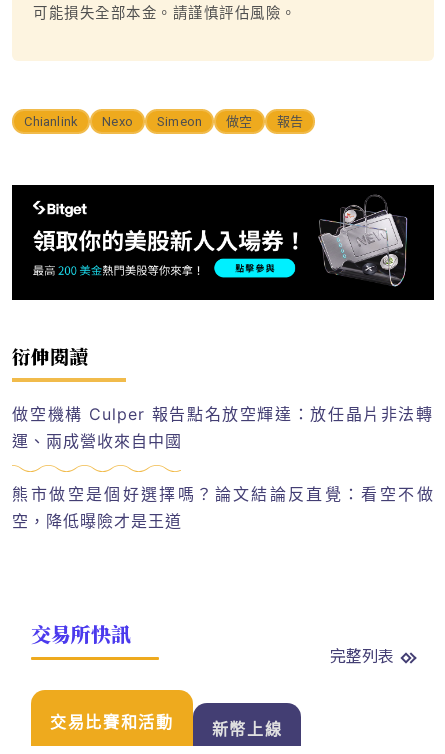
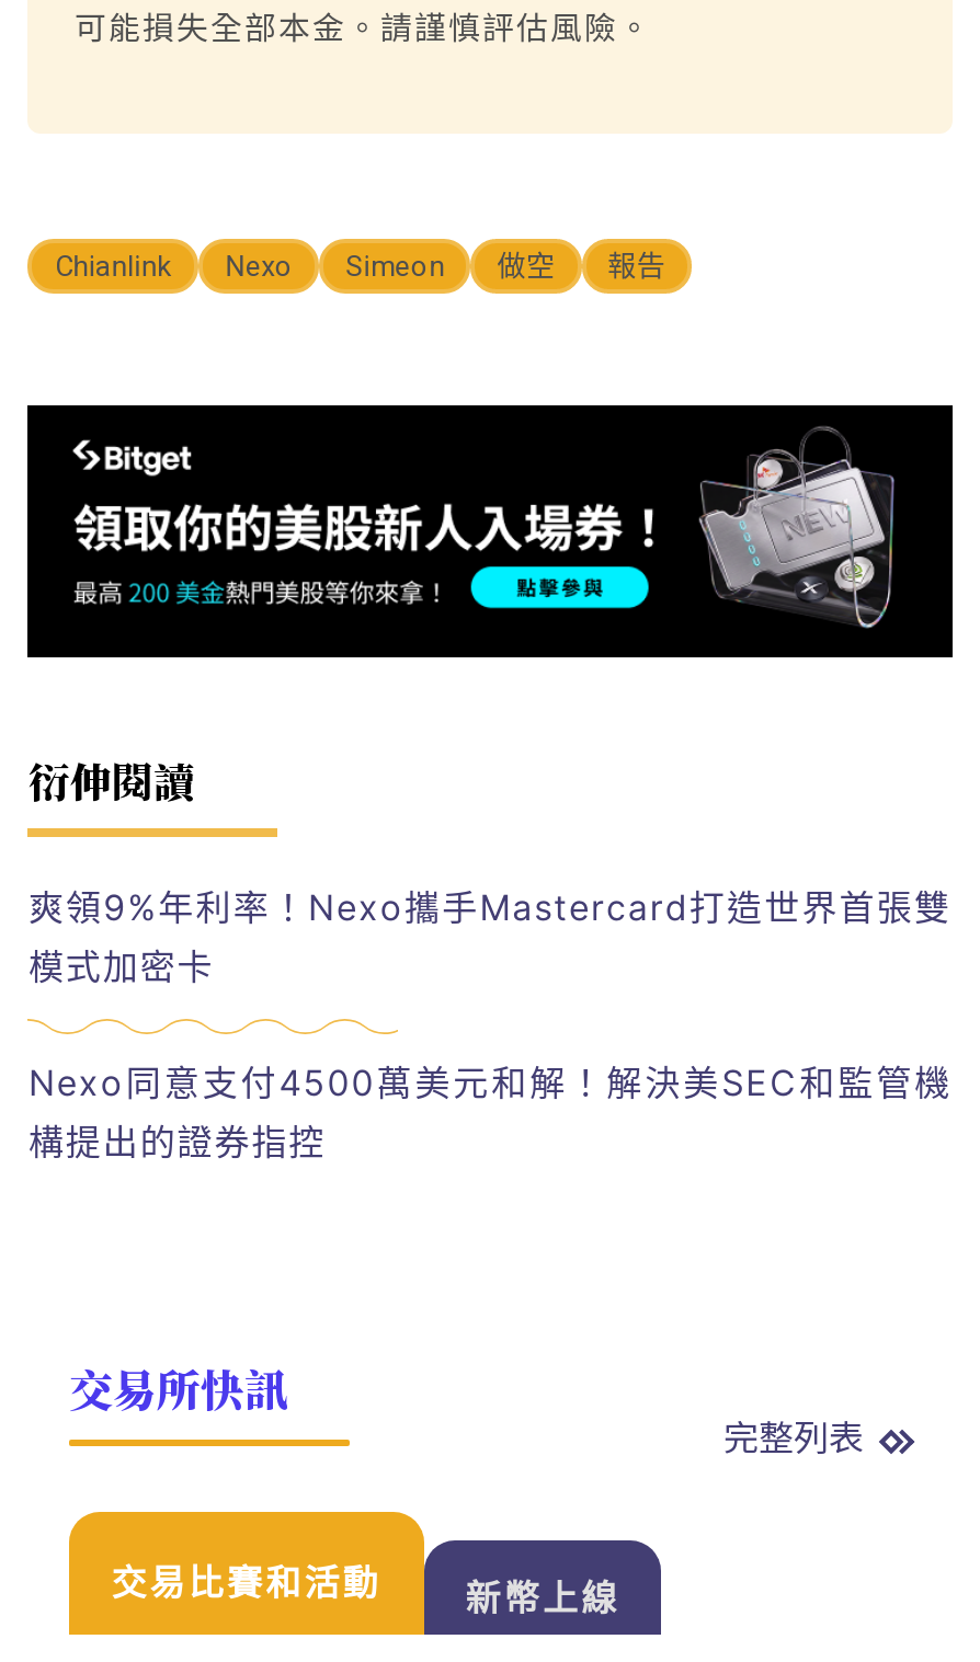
[12,404,434,451] 做空機構 Culper 報告點名放空輝達：放任晶片非法轉 | 運、兩成營收來自中國 -> [28,885,952,988] 爽領9%年利率！Nexo攜手Mastercard打造世界首張雙 | 模式加密卡
[12,484,434,531] 熊市做空是個好選擇嗎？論文結論反直覺：看空不做 | 空，降低曝險才是王道 -> [28,1060,952,1163] Nexo同意支付4500萬美元和解！解決美SEC和監管機 | 構提出的證券指控

